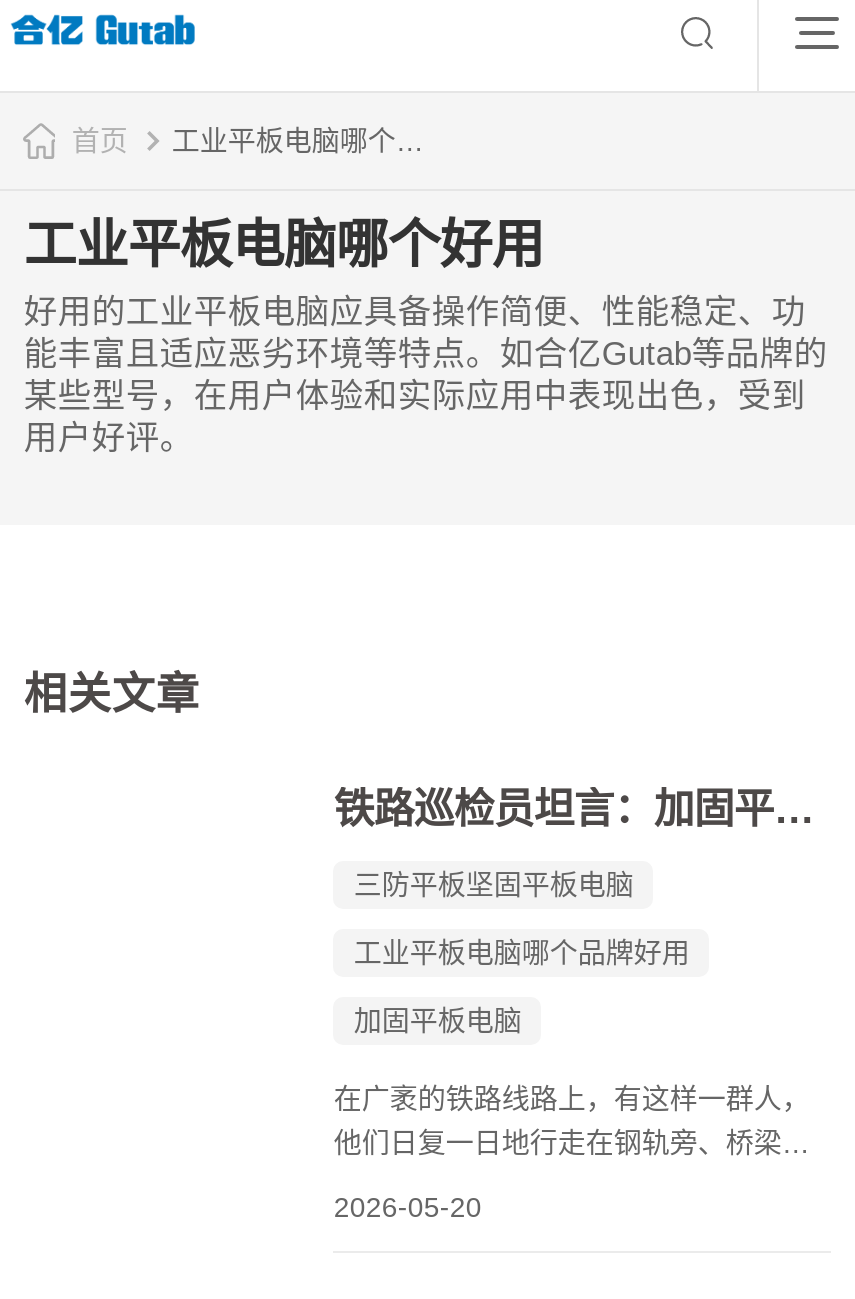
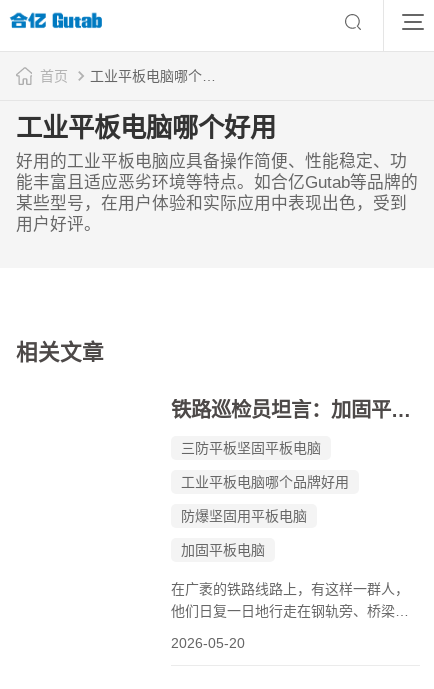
none -> [181,508,307,524] 防爆坚固用平板电脑

